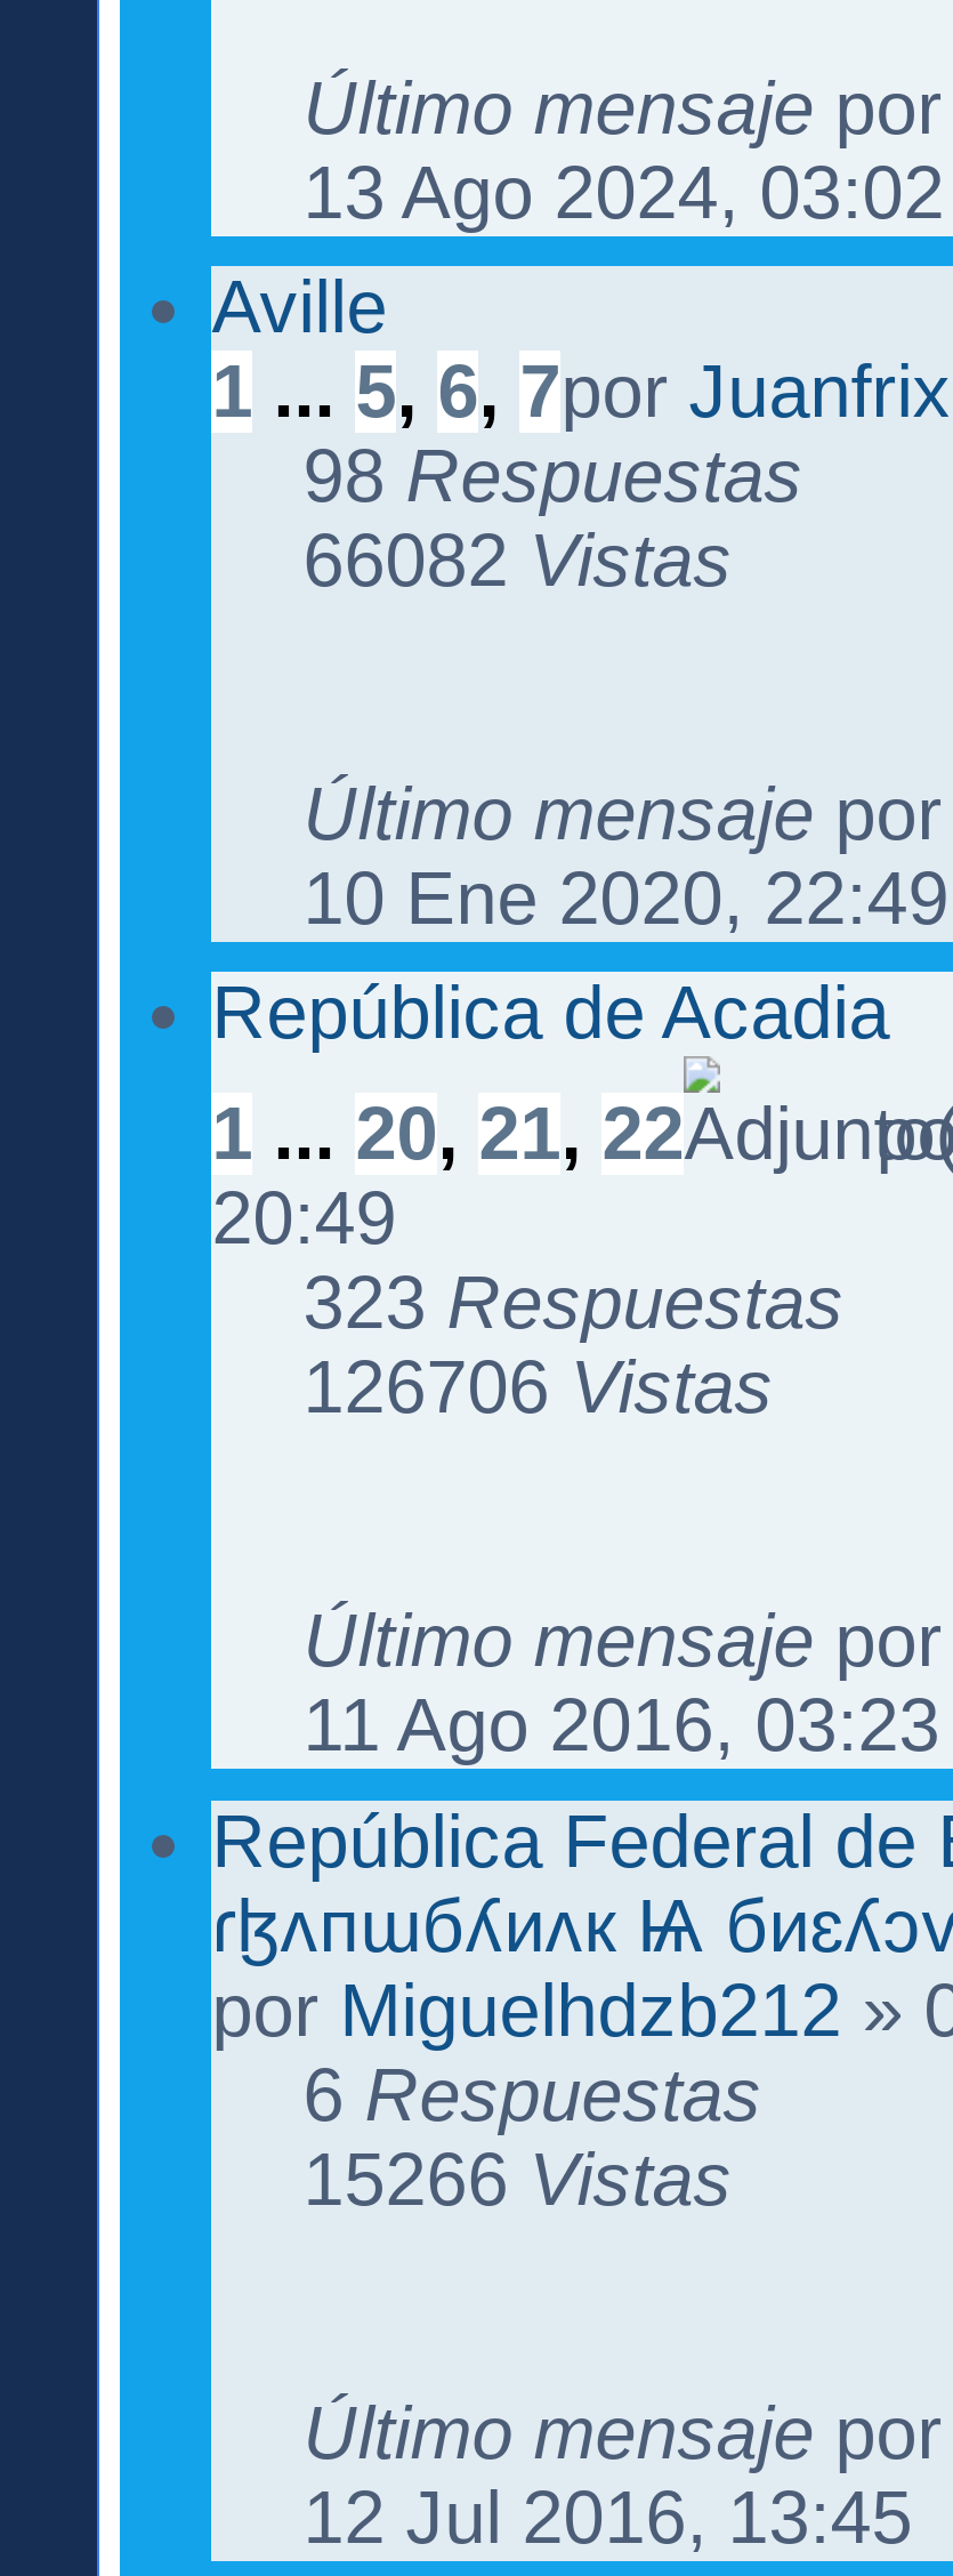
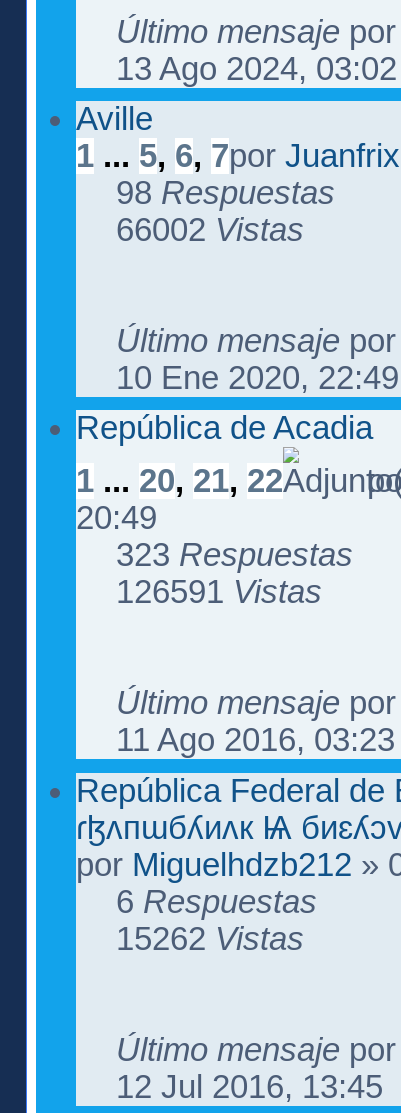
[303,520,732,602] 66082 Vistas -> [116,212,304,248] 66002 Vistas
[303,1347,773,1429] 126706 Vistas -> [116,574,322,610] 126591 Vistas
[303,2138,732,2220] 15266 Vistas -> [116,921,304,957] 15262 Vistas

